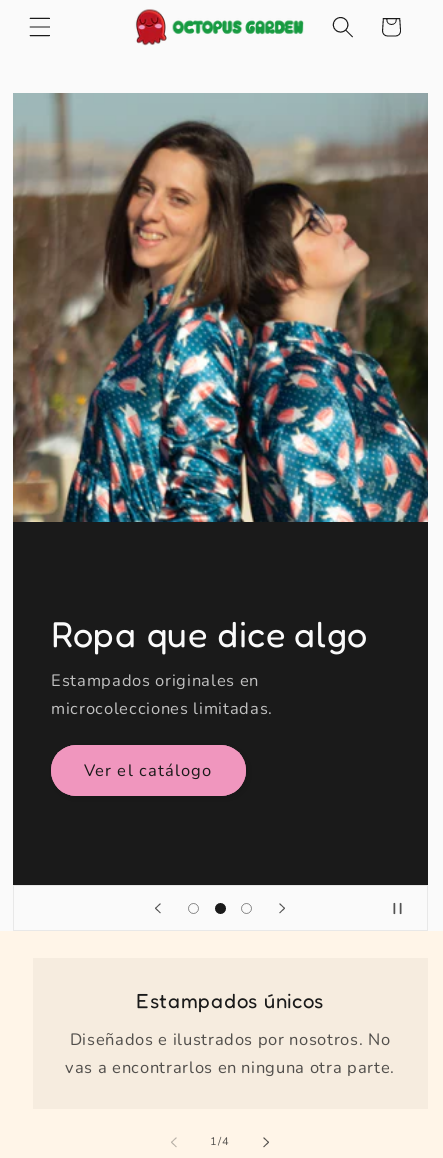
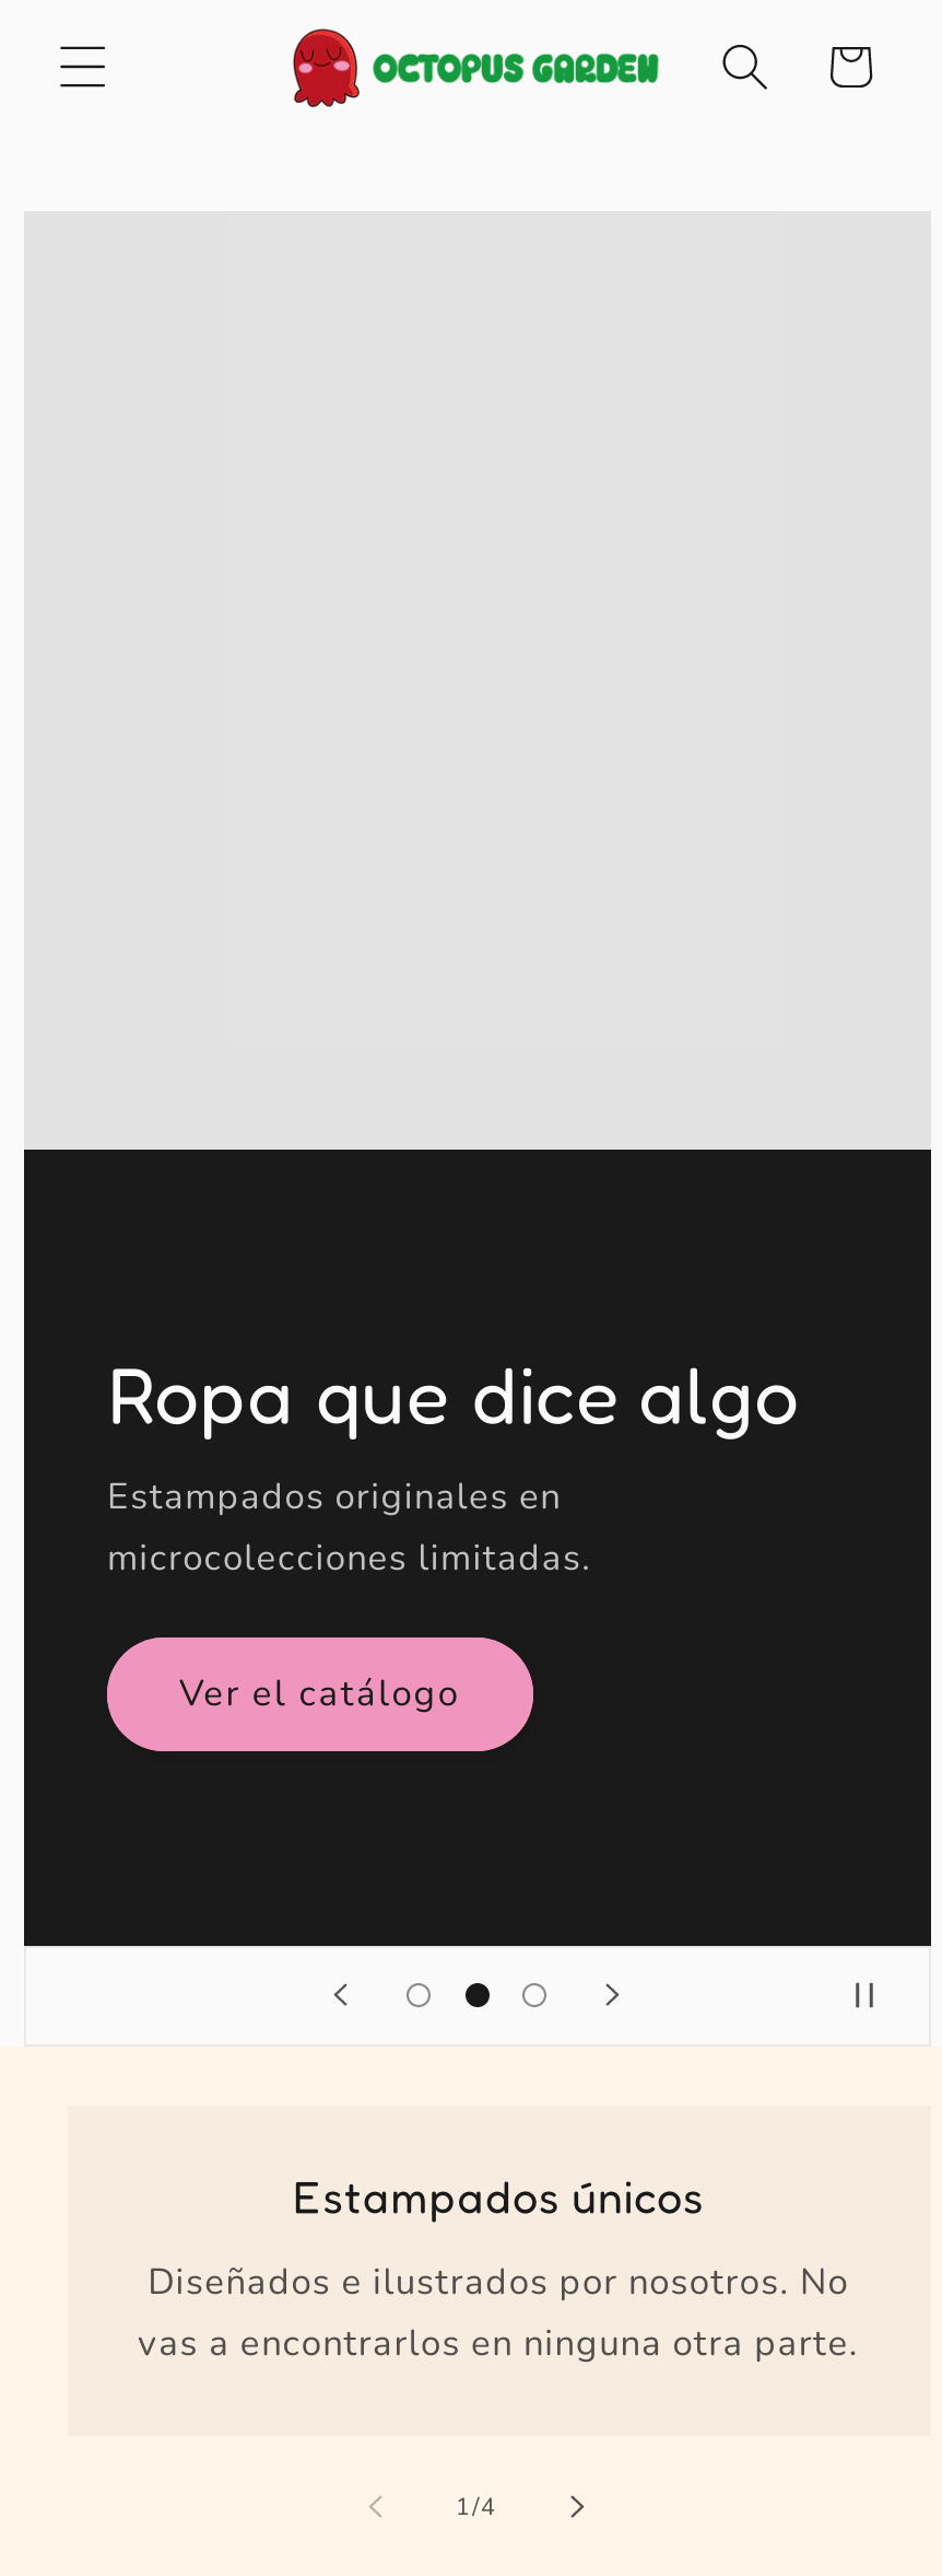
[12,93,429,523] [image] -> none

